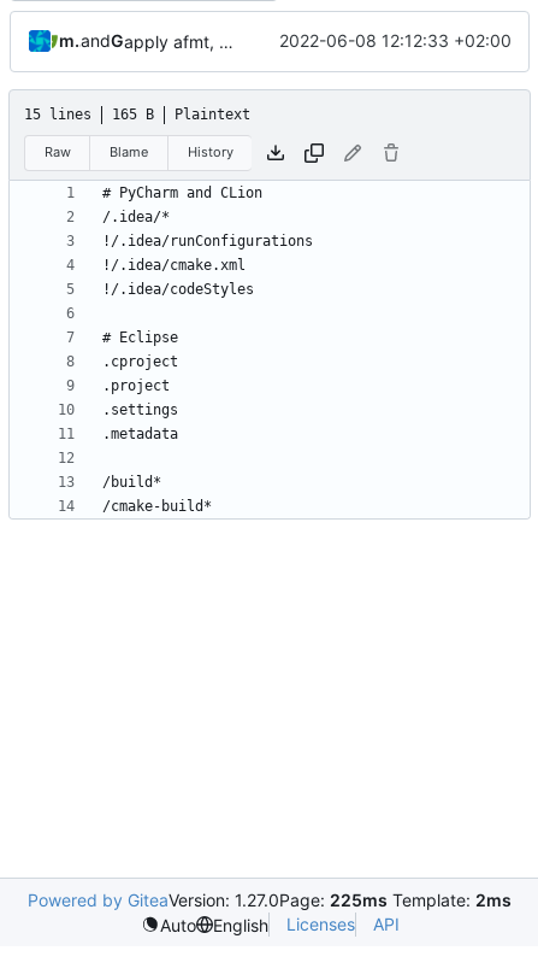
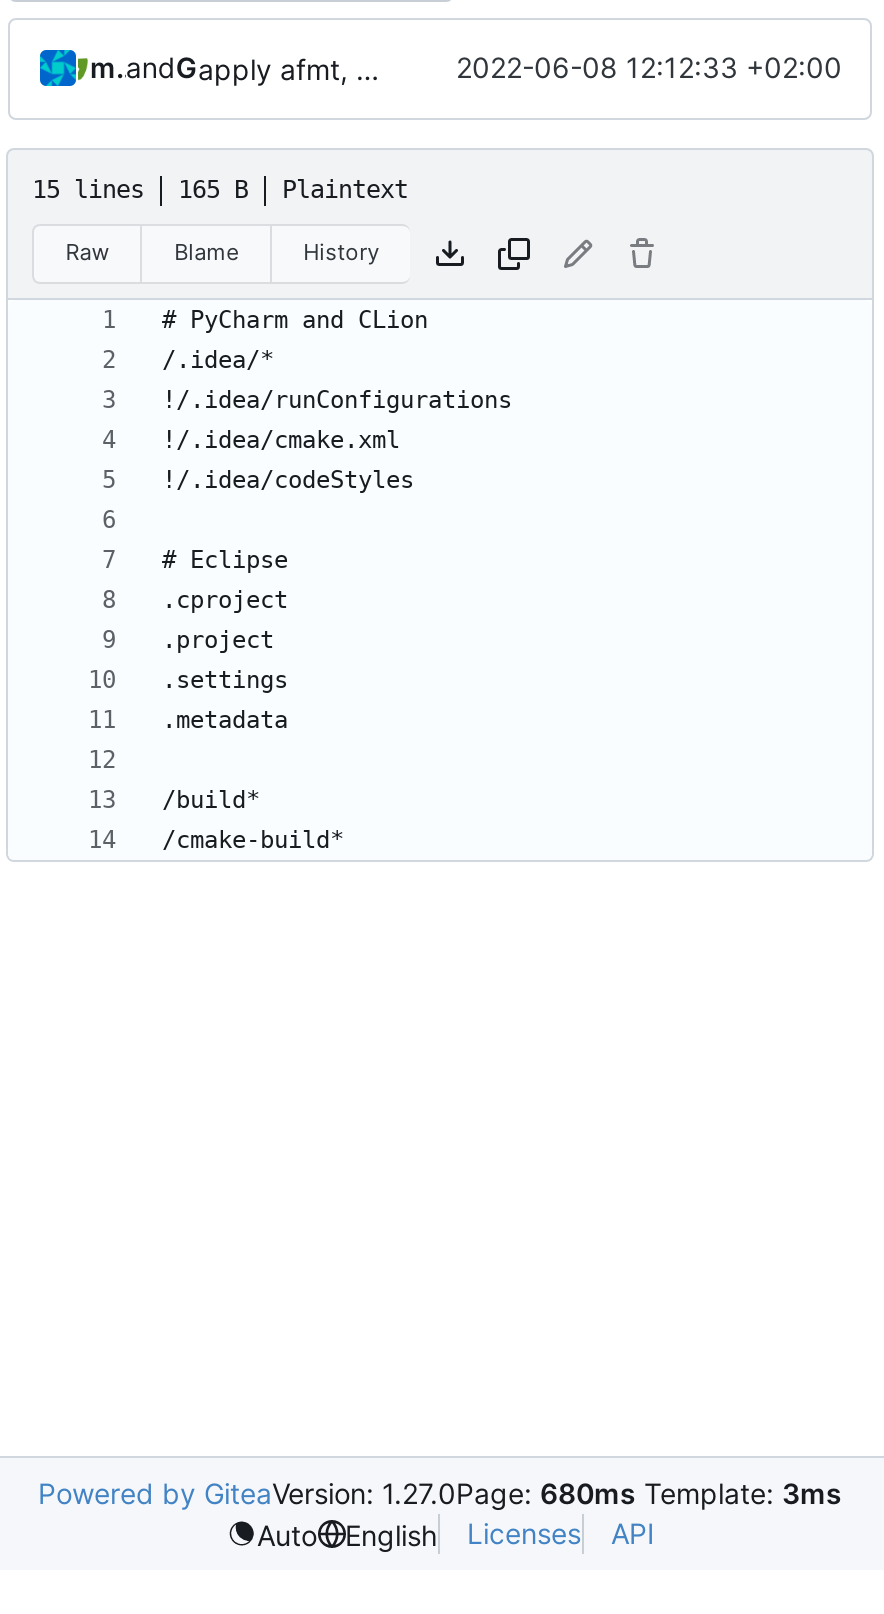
[28,890,512,910] Powered by GiteaVersion: 1.27.0Page: 225ms Template: 2ms -> [38,1476,842,1510] Powered by GiteaVersion: 1.27.0Page: 680ms Template: 3ms

